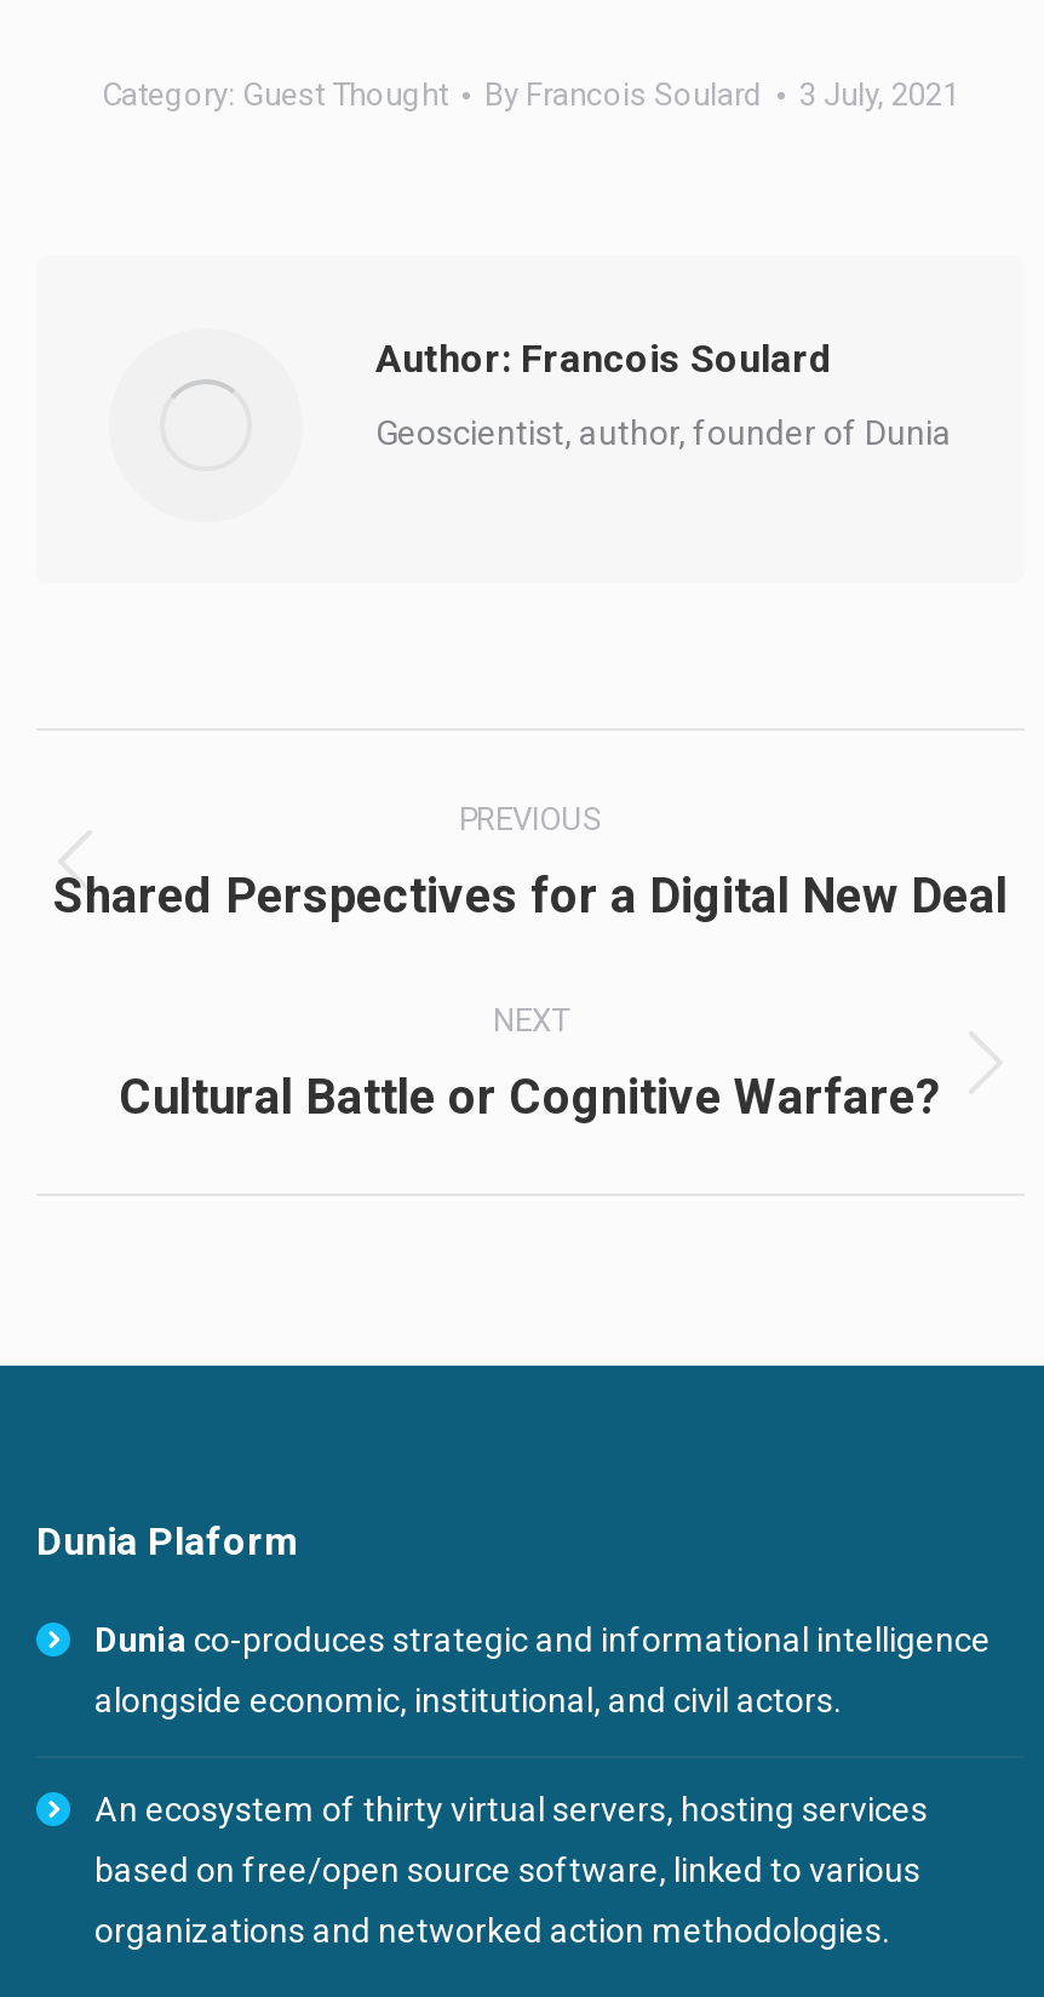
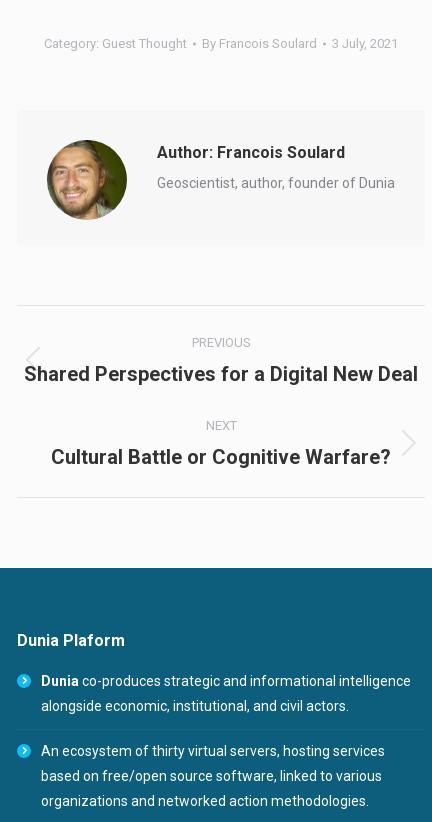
none -> [46,139,128,221] [image]

